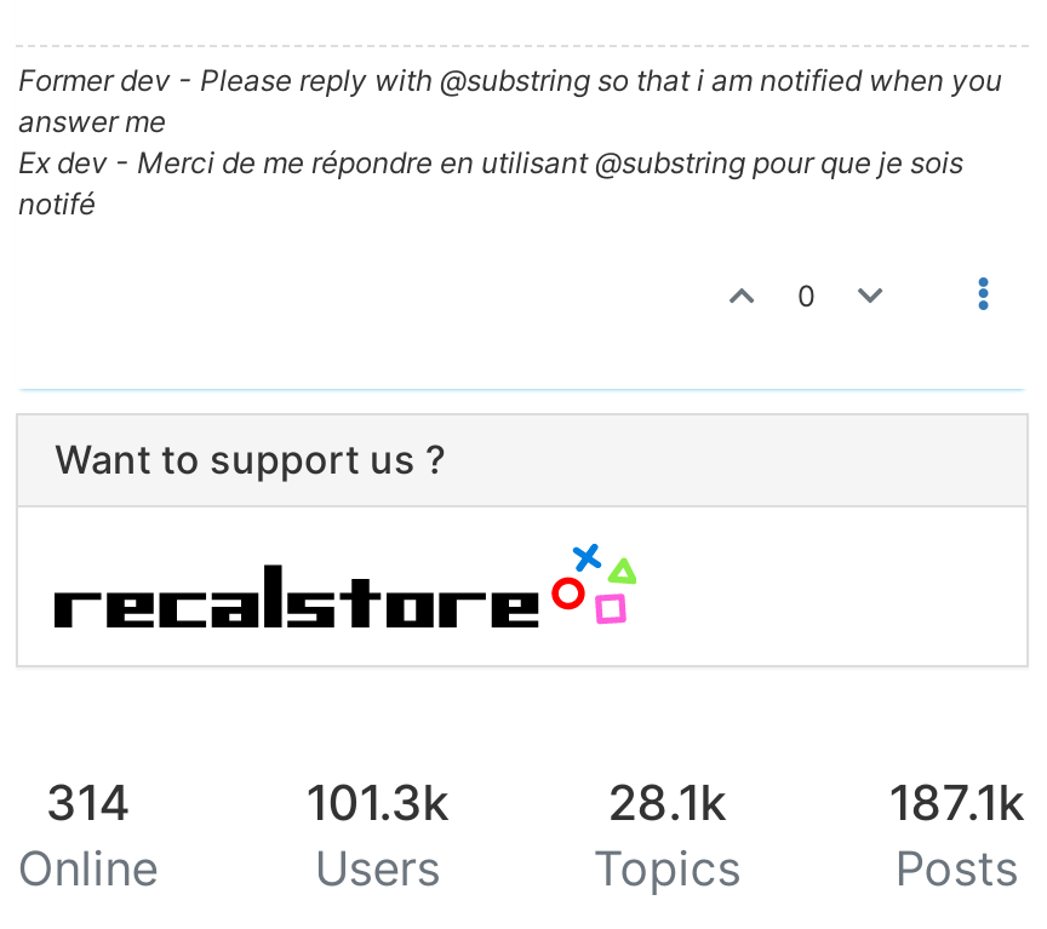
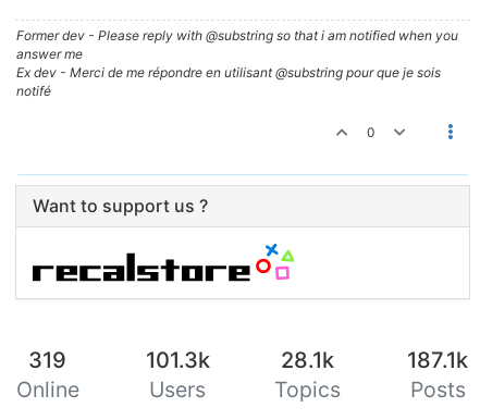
[45,775,130,833] 314 -> [29,348,67,374] 319

